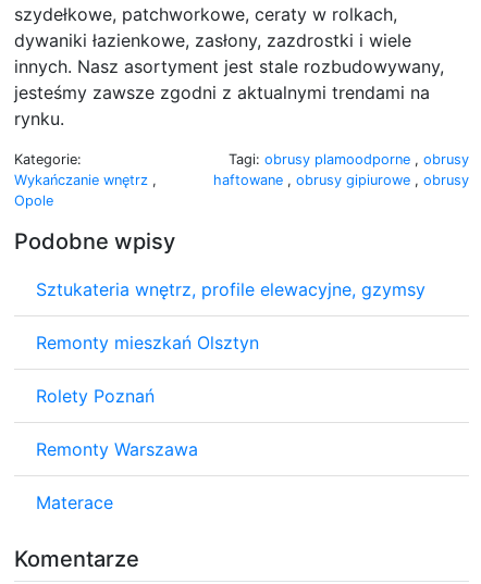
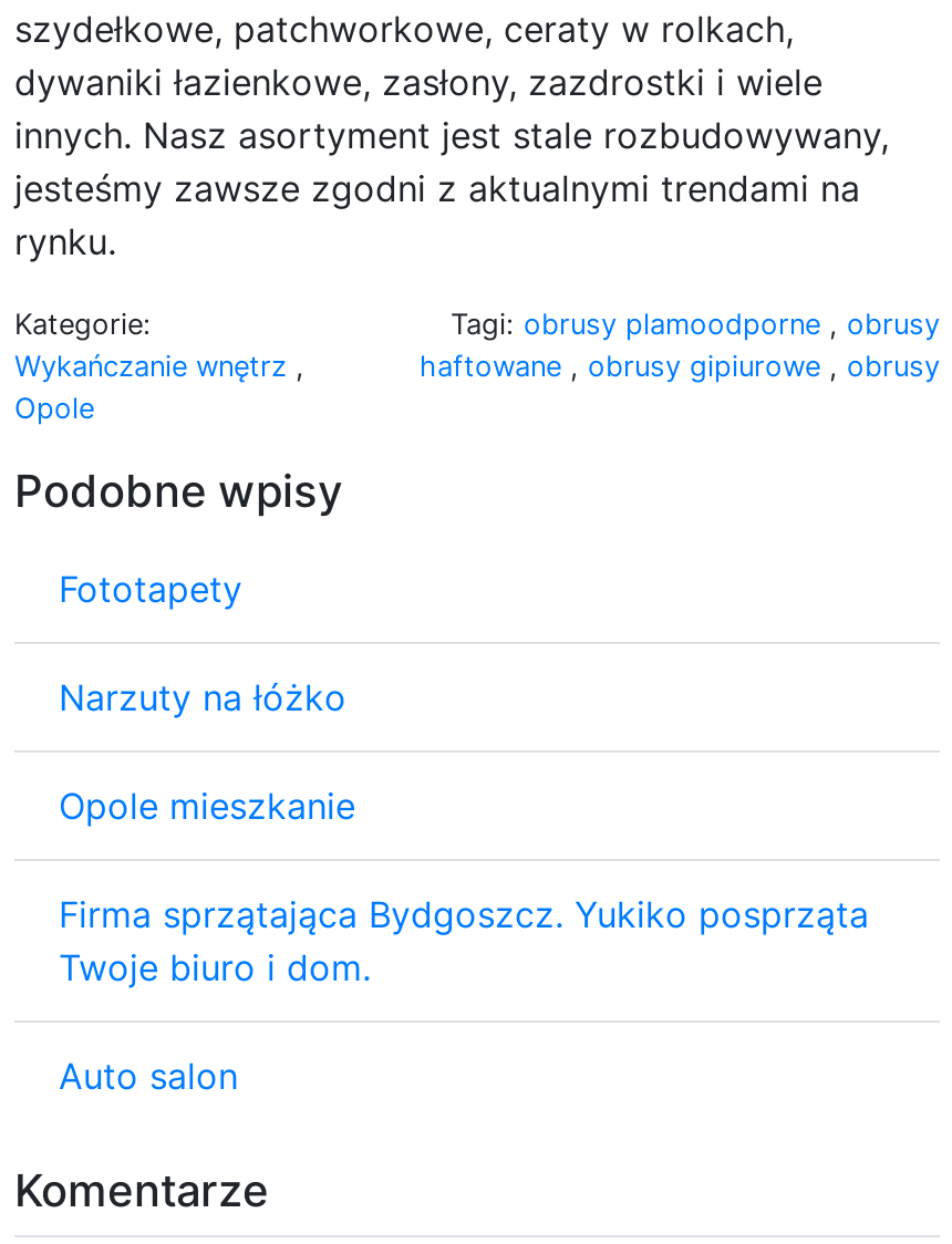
[36,278,425,300] Sztukateria wnętrz, profile elewacyjne, gzymsy -> [59,566,242,610] Fototapety
[36,331,259,353] Remonty mieszkań Olsztyn -> [59,674,346,719] Narzuty na łóżko
[36,385,155,406] Rolety Poznań -> [59,783,355,827] Opole mieszkanie
[36,438,198,460] Remonty Warszawa -> [59,891,869,989] Firma sprzątająca Bydgoszcz. Yukiko posprząta | Twoje biuro i dom.
[36,491,113,513] Materace -> [59,1053,238,1097] Auto salon

